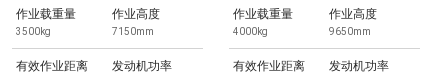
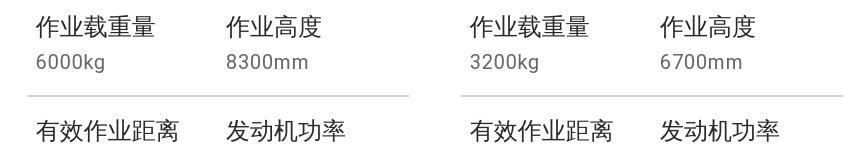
[16,26,51,37] 3500kg -> [36,51,106,73] 6000kg
[111,26,153,37] 7150mm -> [226,51,310,73] 8300mm
[233,26,268,37] 4000kg -> [470,51,540,73] 3200kg
[328,26,370,37] 9650mm -> [660,51,744,73] 6700mm

